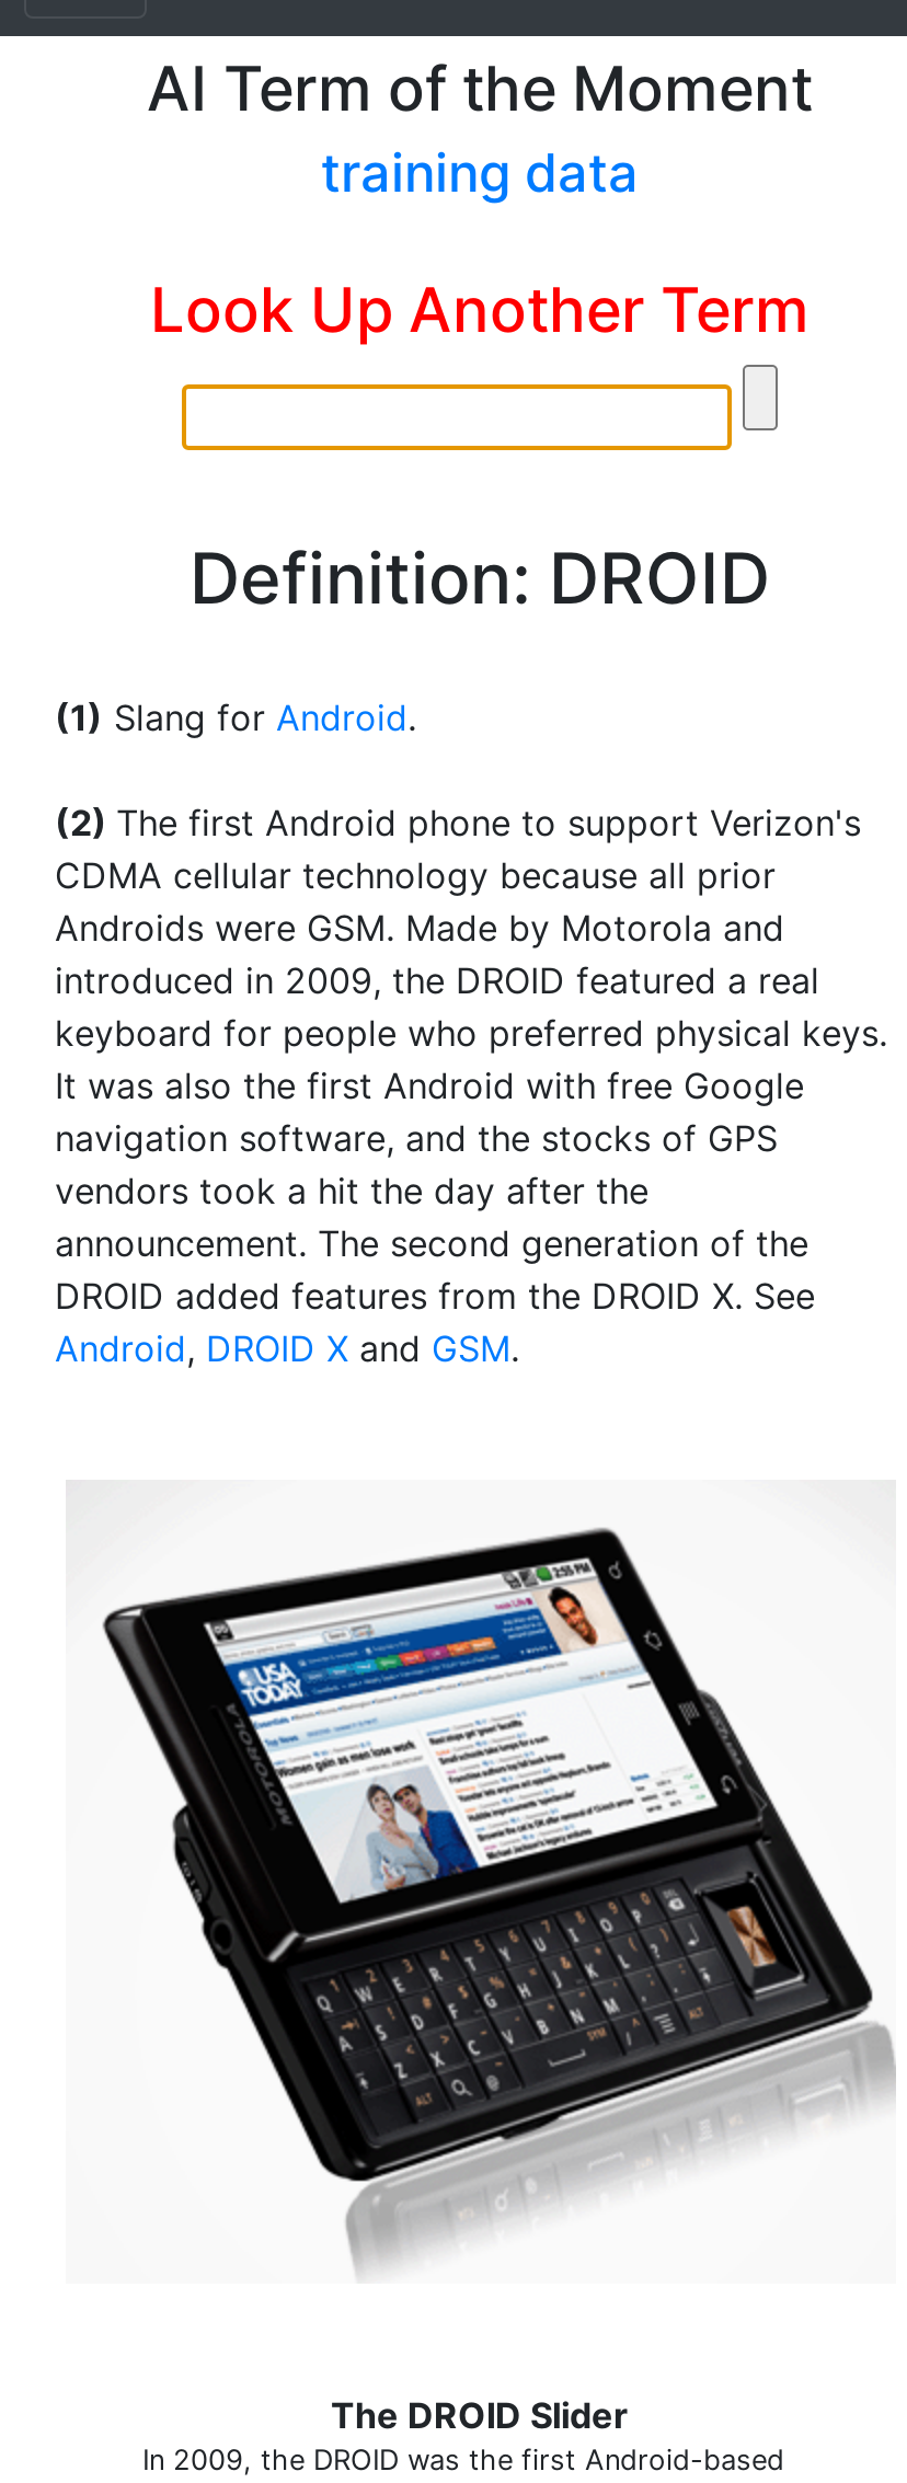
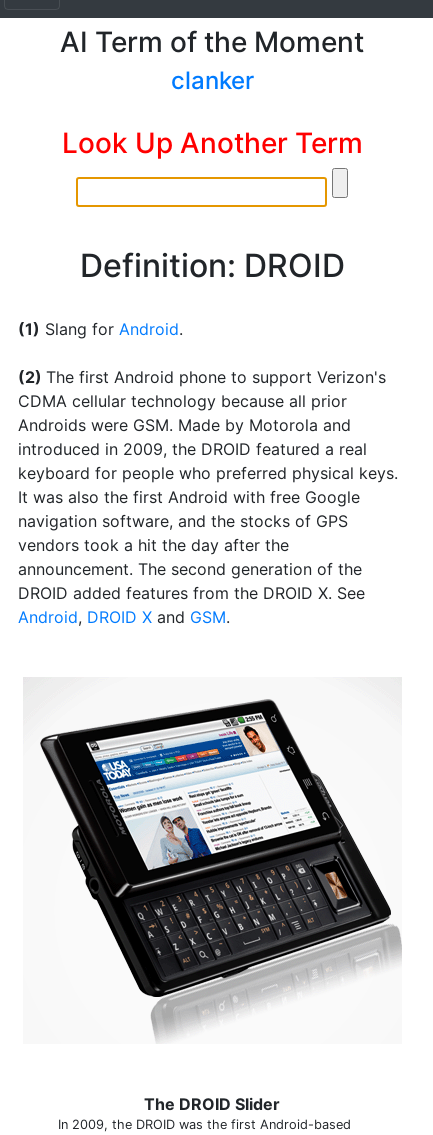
[321,141,639,205] training data -> [170,66,253,95] clanker

